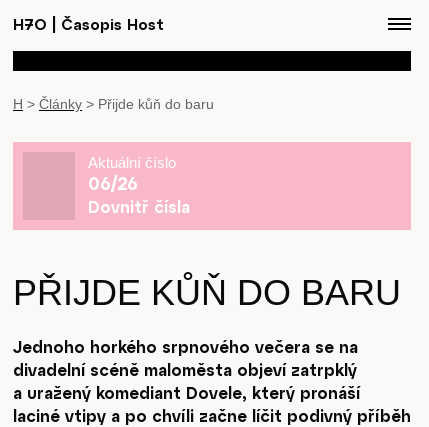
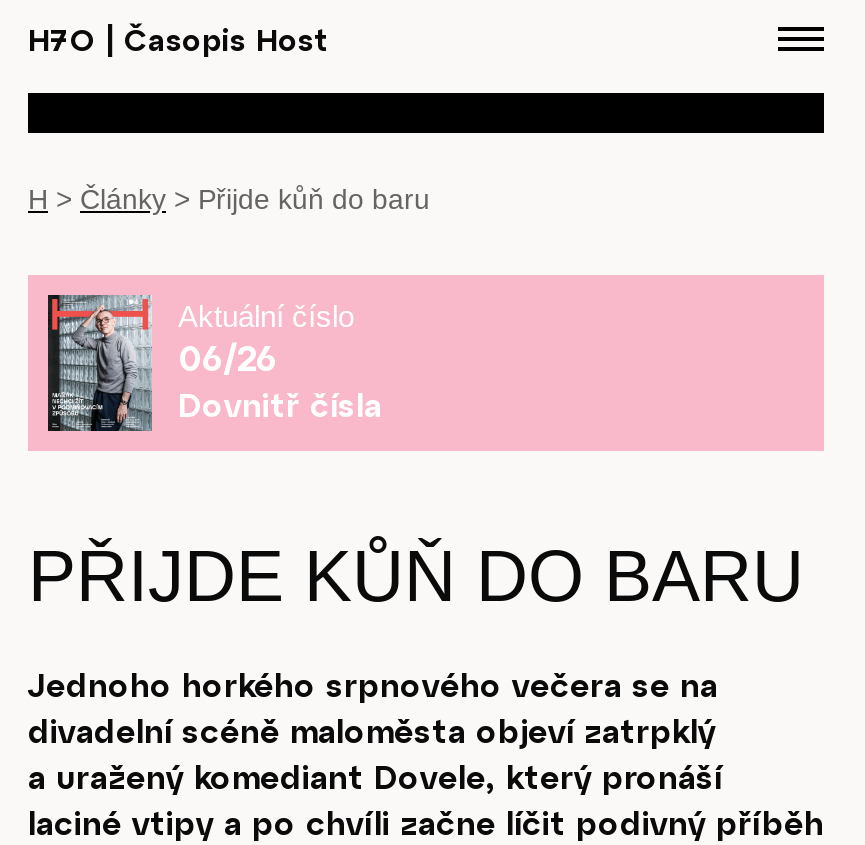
none -> [46,293,152,433] [image]

